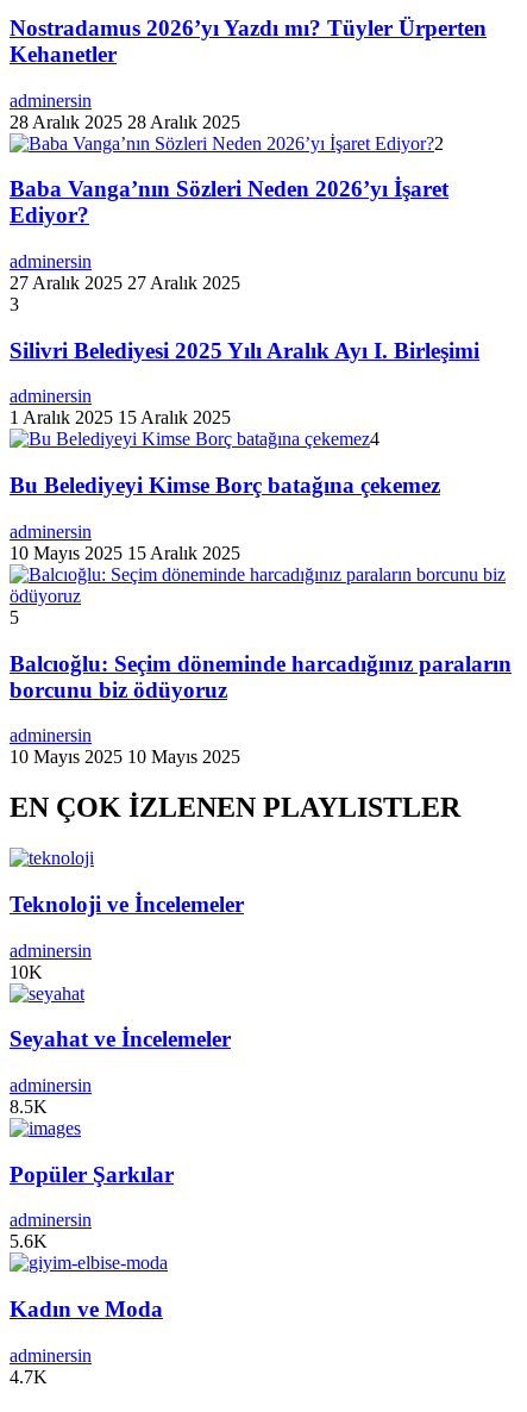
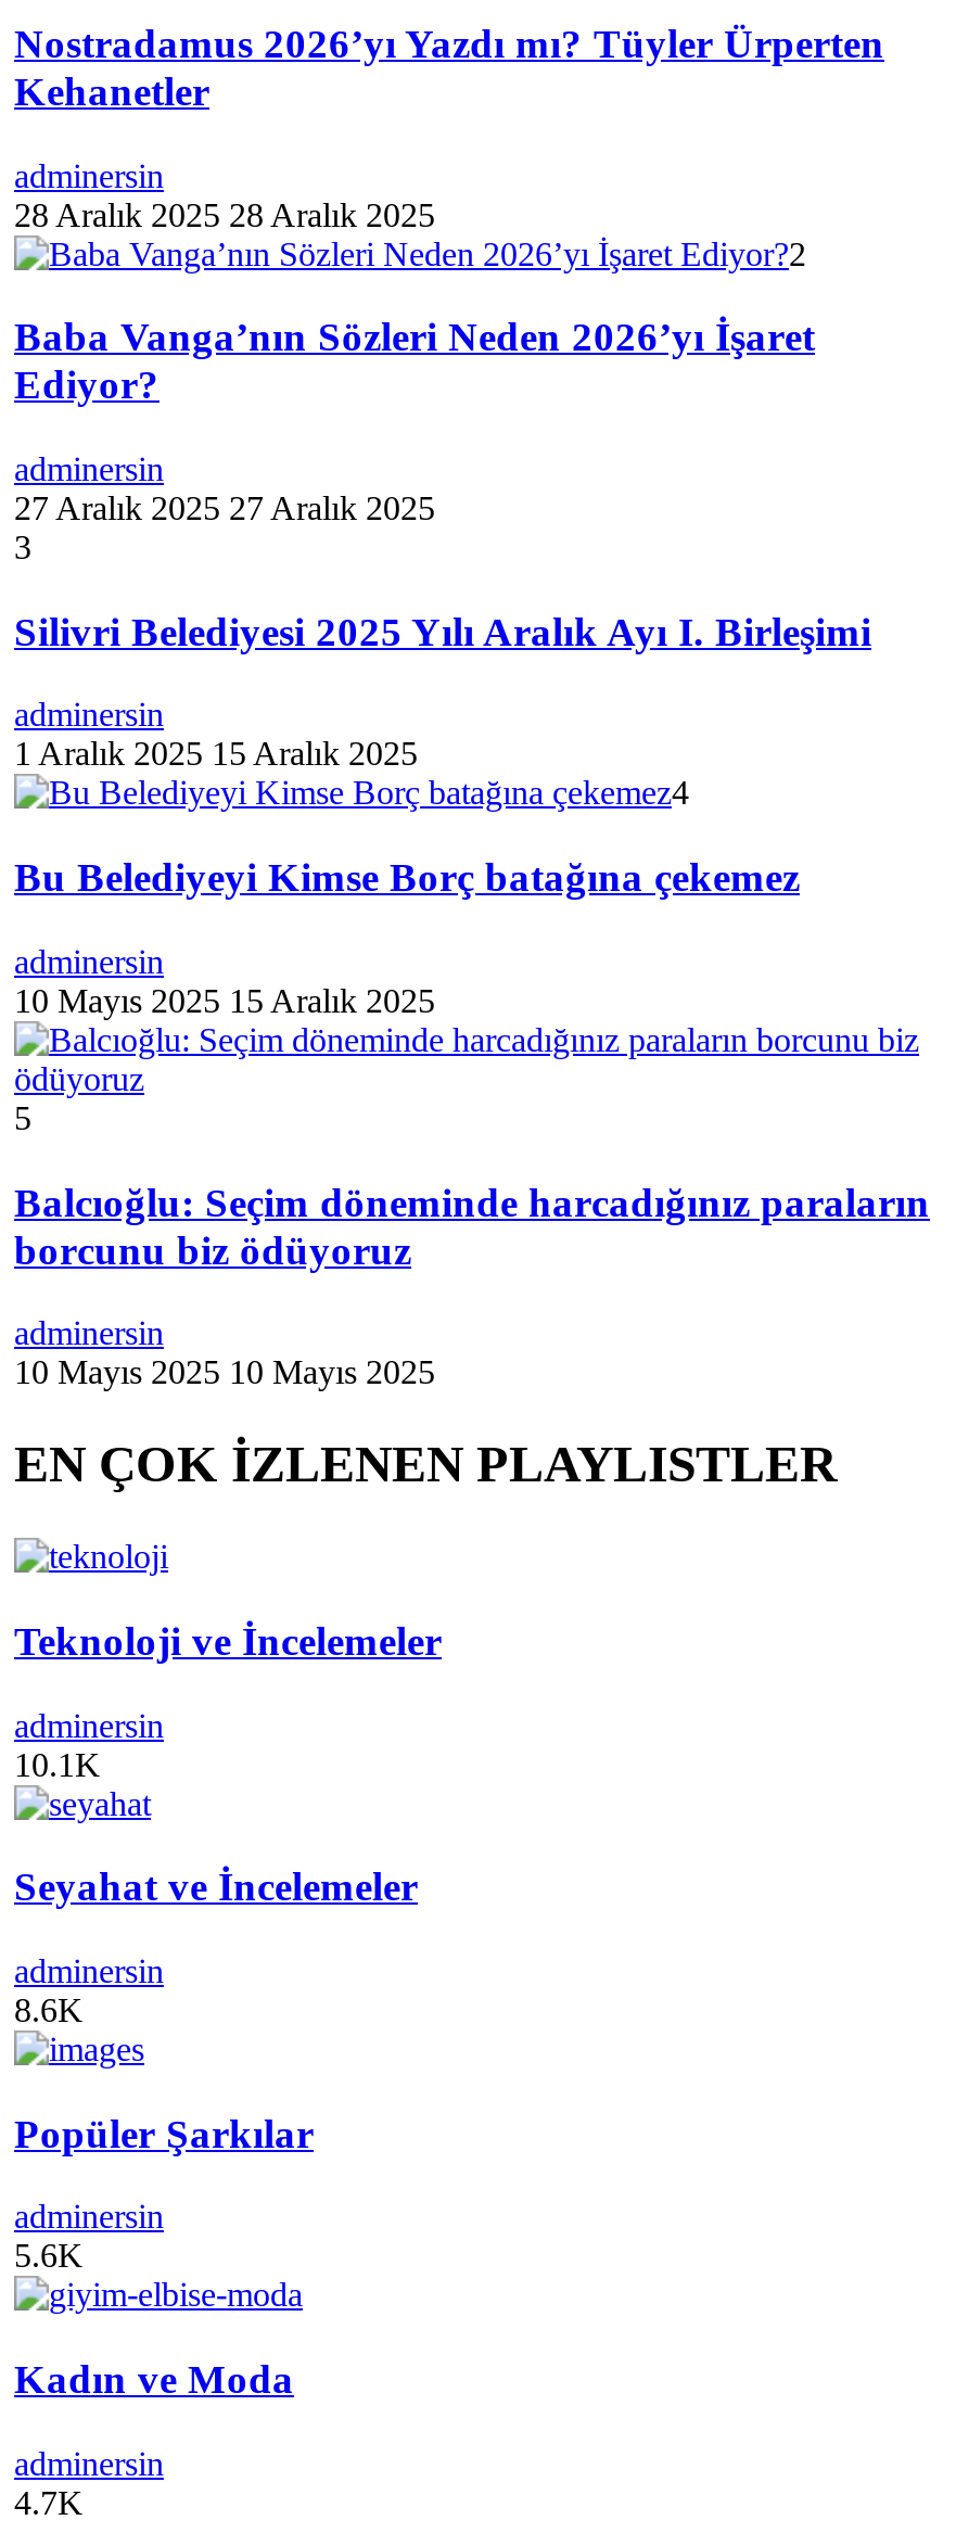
[10,961,43,982] 10K -> [14,1745,101,1782] 10.1K
[10,1097,48,1117] 8.5K -> [14,1991,84,2028] 8.6K

